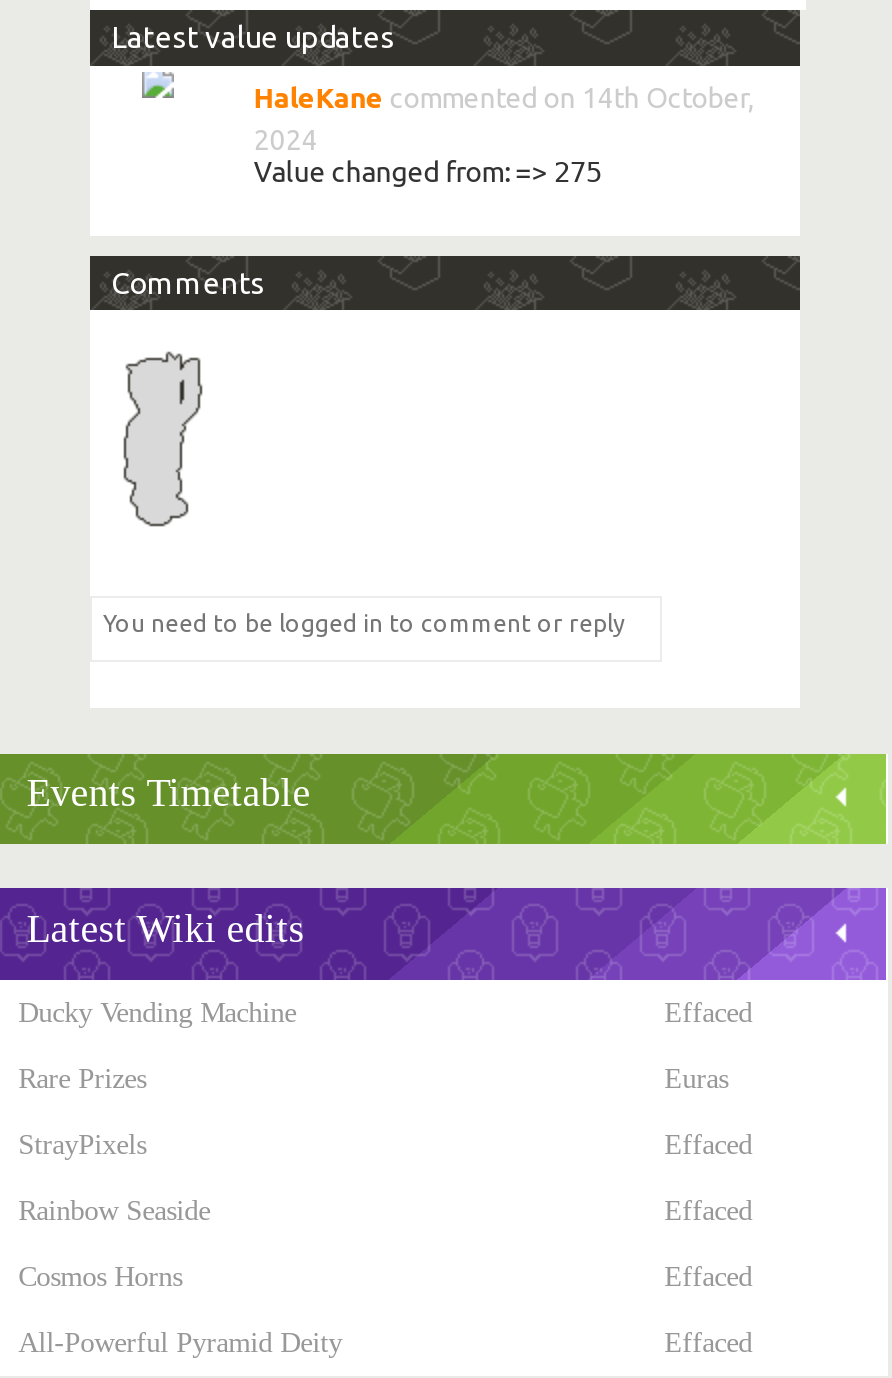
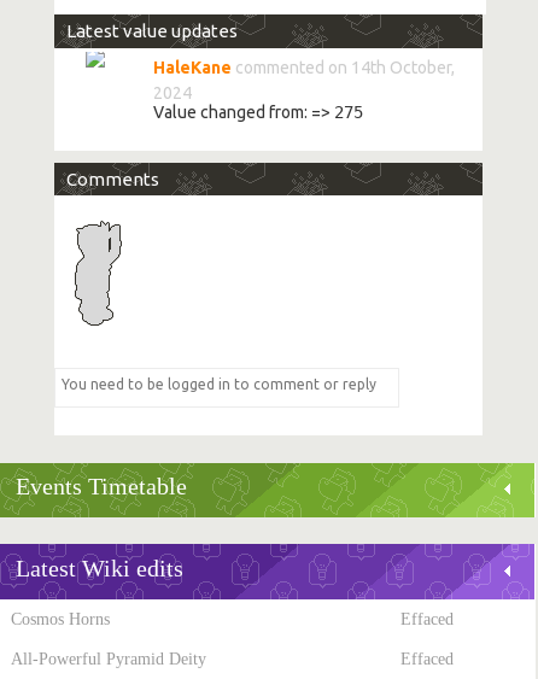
[18,996,752,1226] Ducky Vending Machine | Effaced | Rare Prizes | Euras | StrayPixels | Effaced | Rainbow Seaside | Effaced -> none

